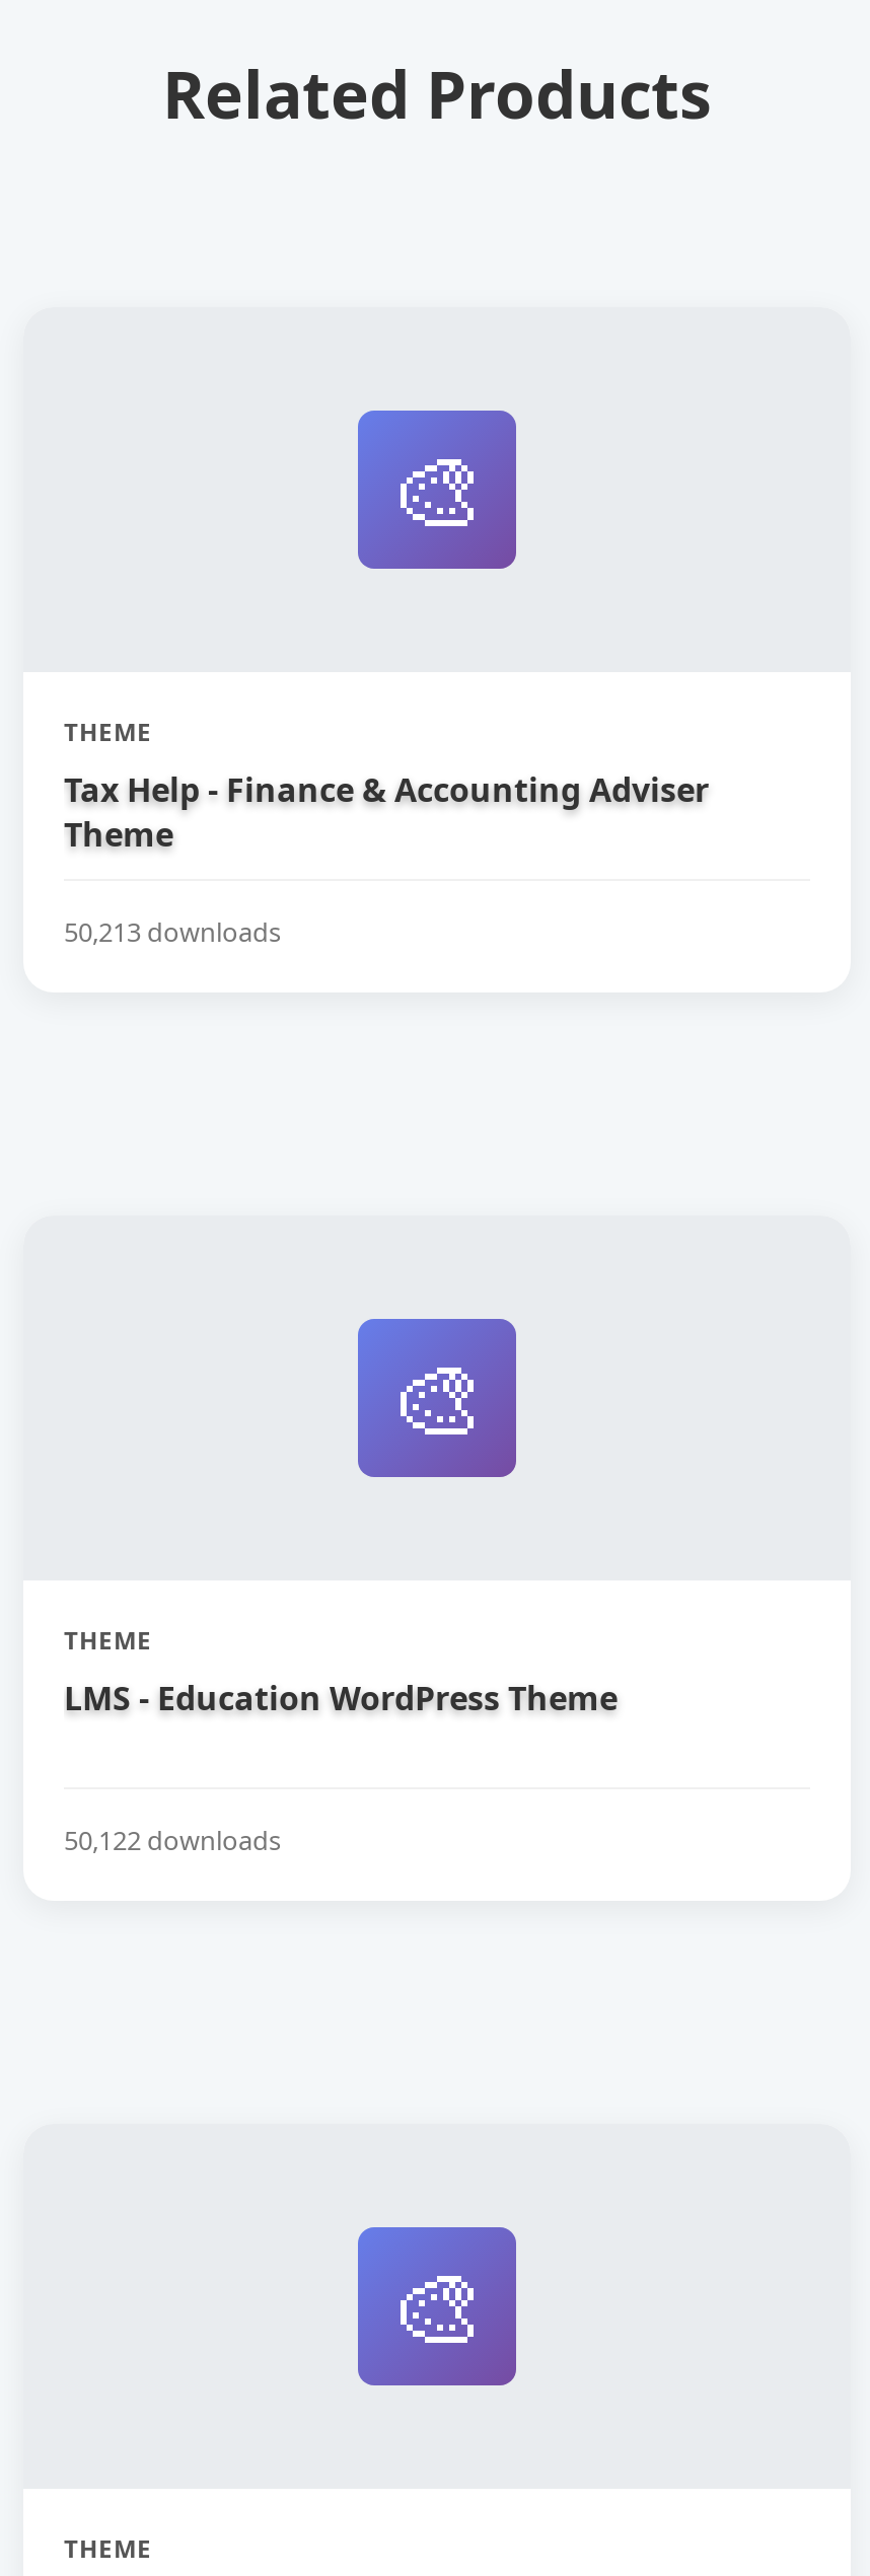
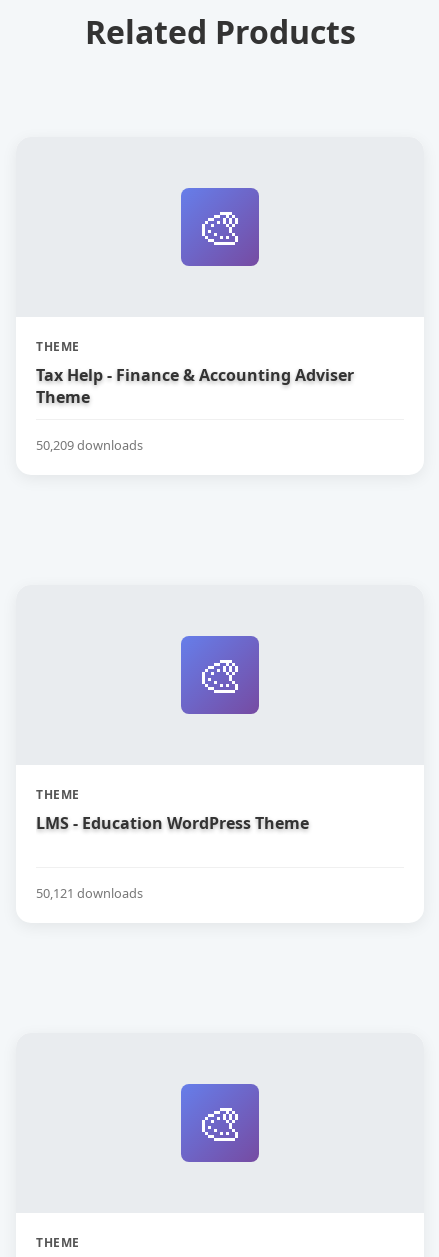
[64,913,281,950] 50,213 downloads -> [36,436,143,454] 50,209 downloads
[64,1821,281,1857] 50,122 downloads -> [36,884,143,902] 50,121 downloads

